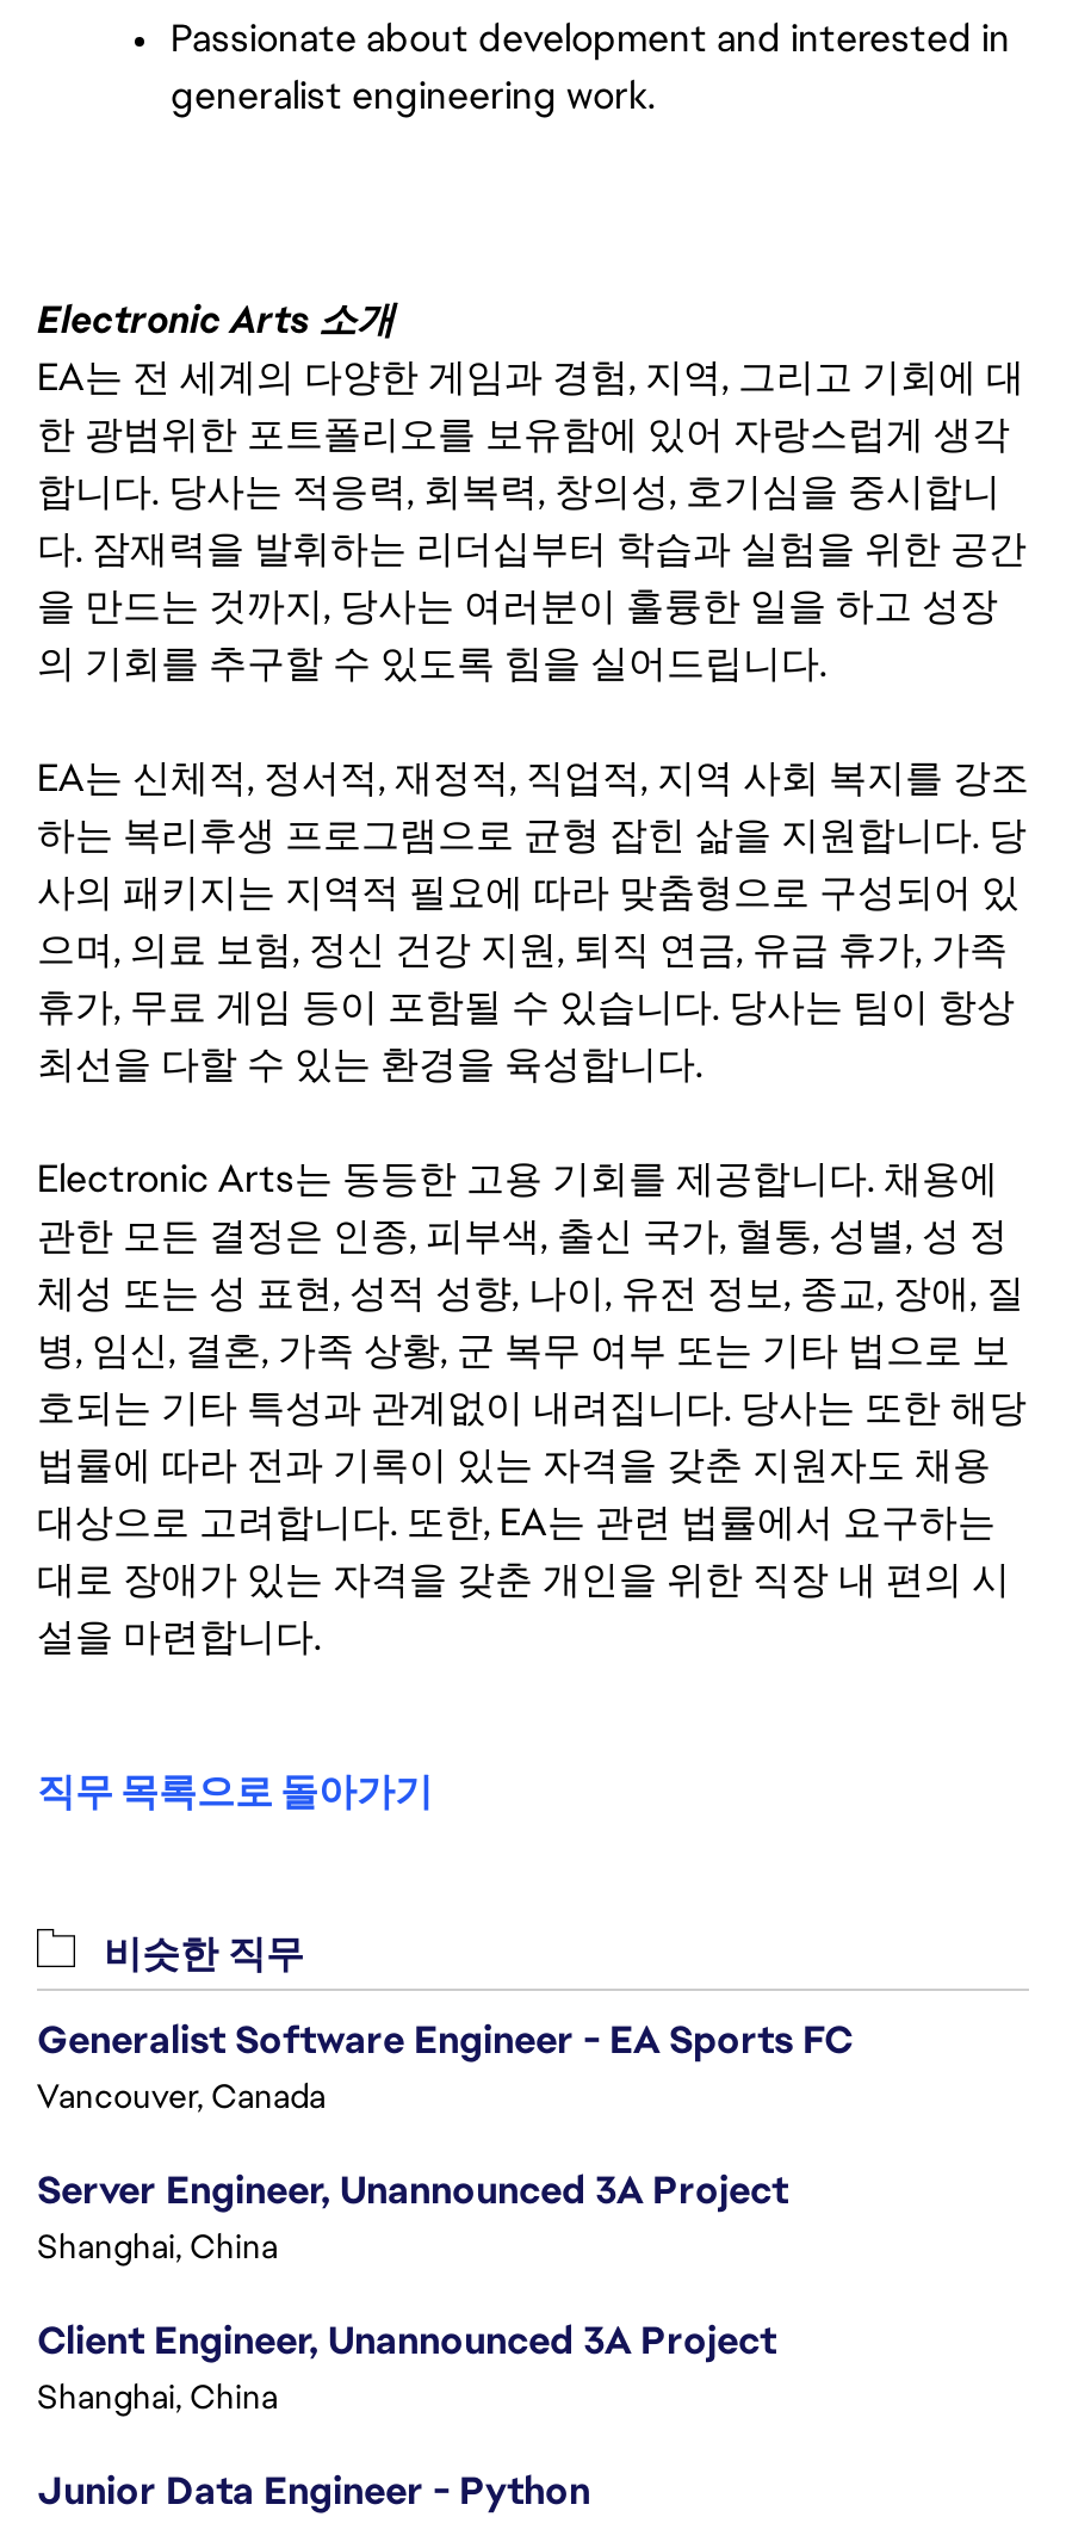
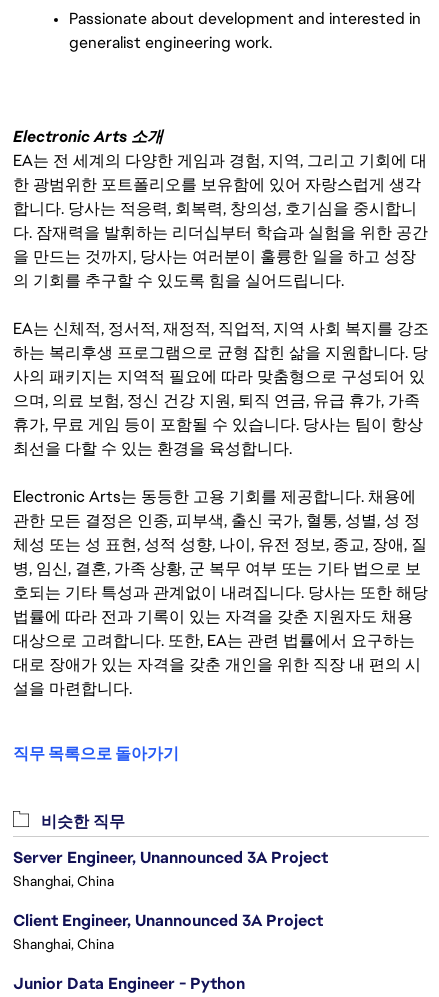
[37,2014,853,2117] Generalist Software Engineer - EA Sports FC | Vancouver, Canada -> none

